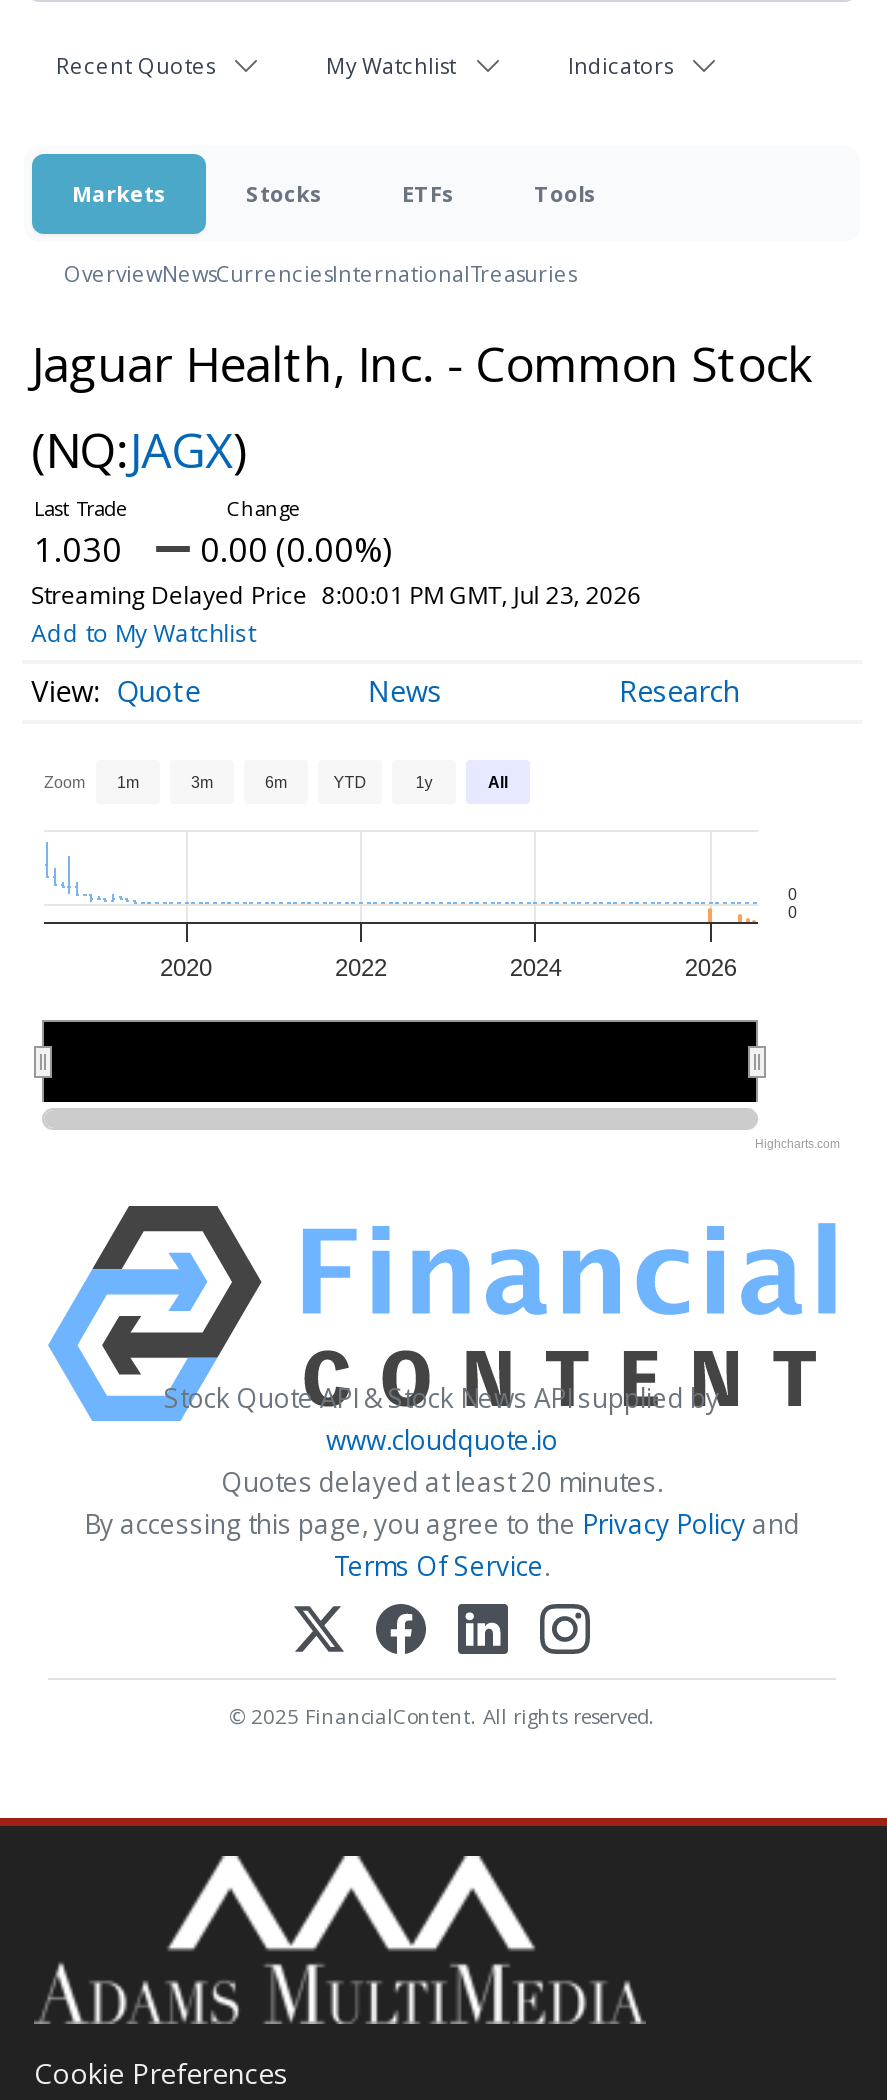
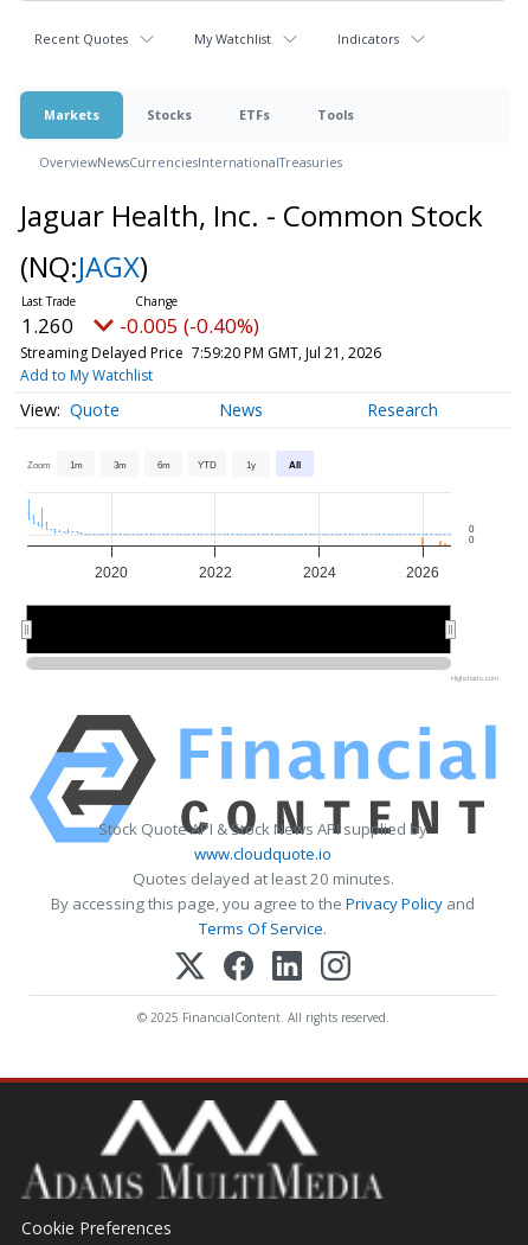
[34,526,122,572] 1.030 -> [21,312,73,339] 1.260
[200,526,392,572] 0.00 (0.00%) -> [120,312,259,339] -0.005 (-0.40%)
[31,578,642,612] Streaming Delayed Price 8:00:01 PM GMT, Jul 23, 2026 -> [20,343,381,363] Streaming Delayed Price 7:59:20 PM GMT, Jul 21, 2026

